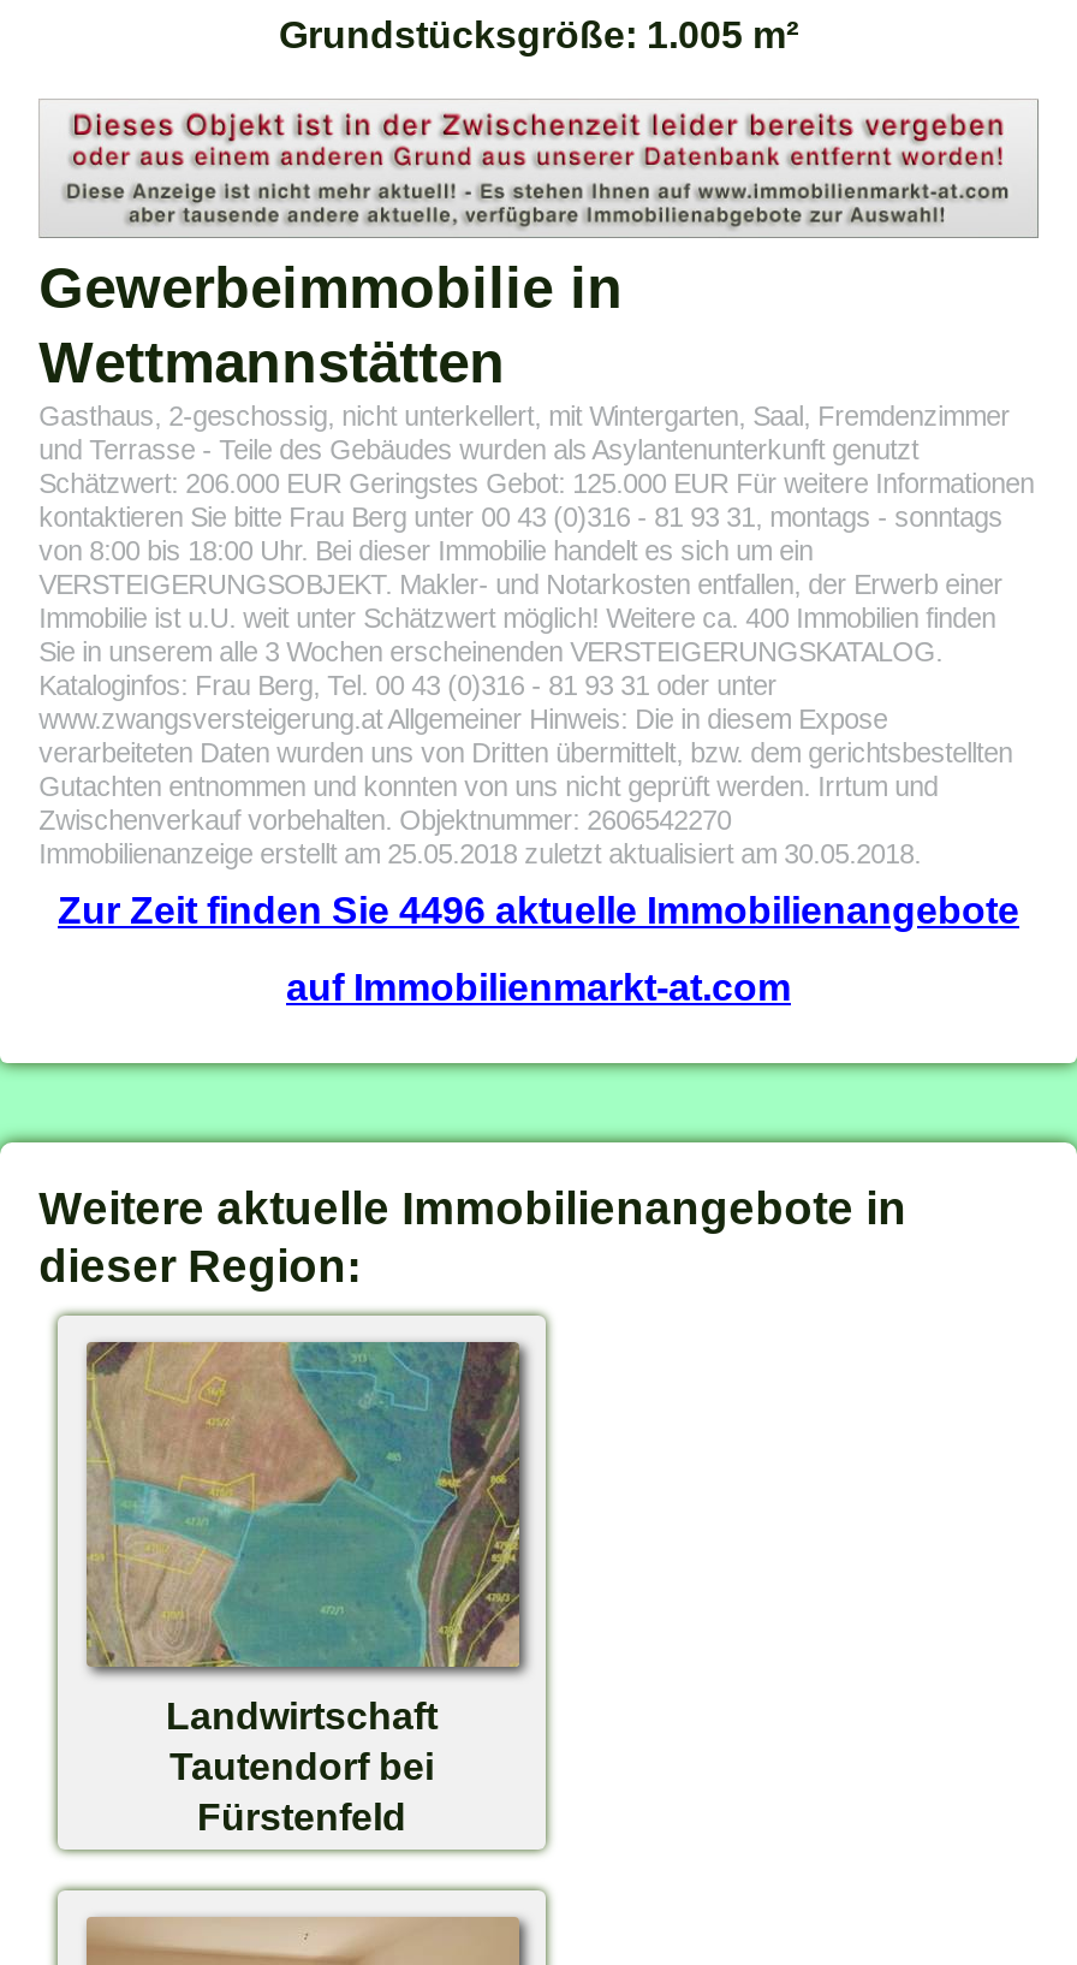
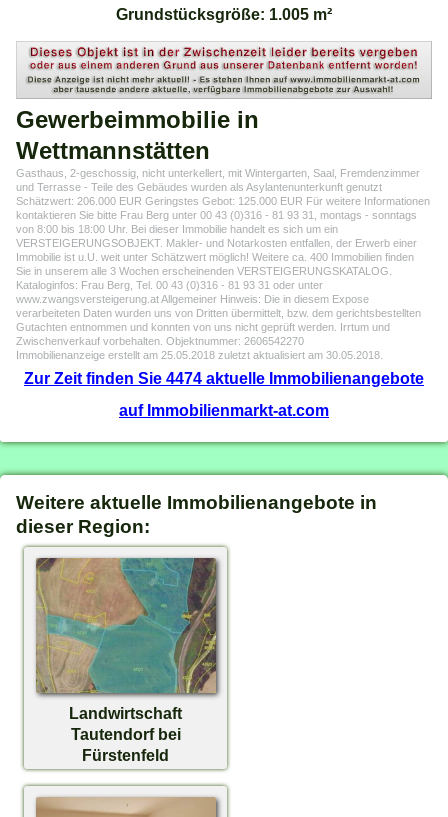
[58,888,1019,931] Zur Zeit finden Sie 4496 aktuelle Immobilienangebote -> [24,369,424,387] Zur Zeit finden Sie 4474 aktuelle Immobilienangebote

